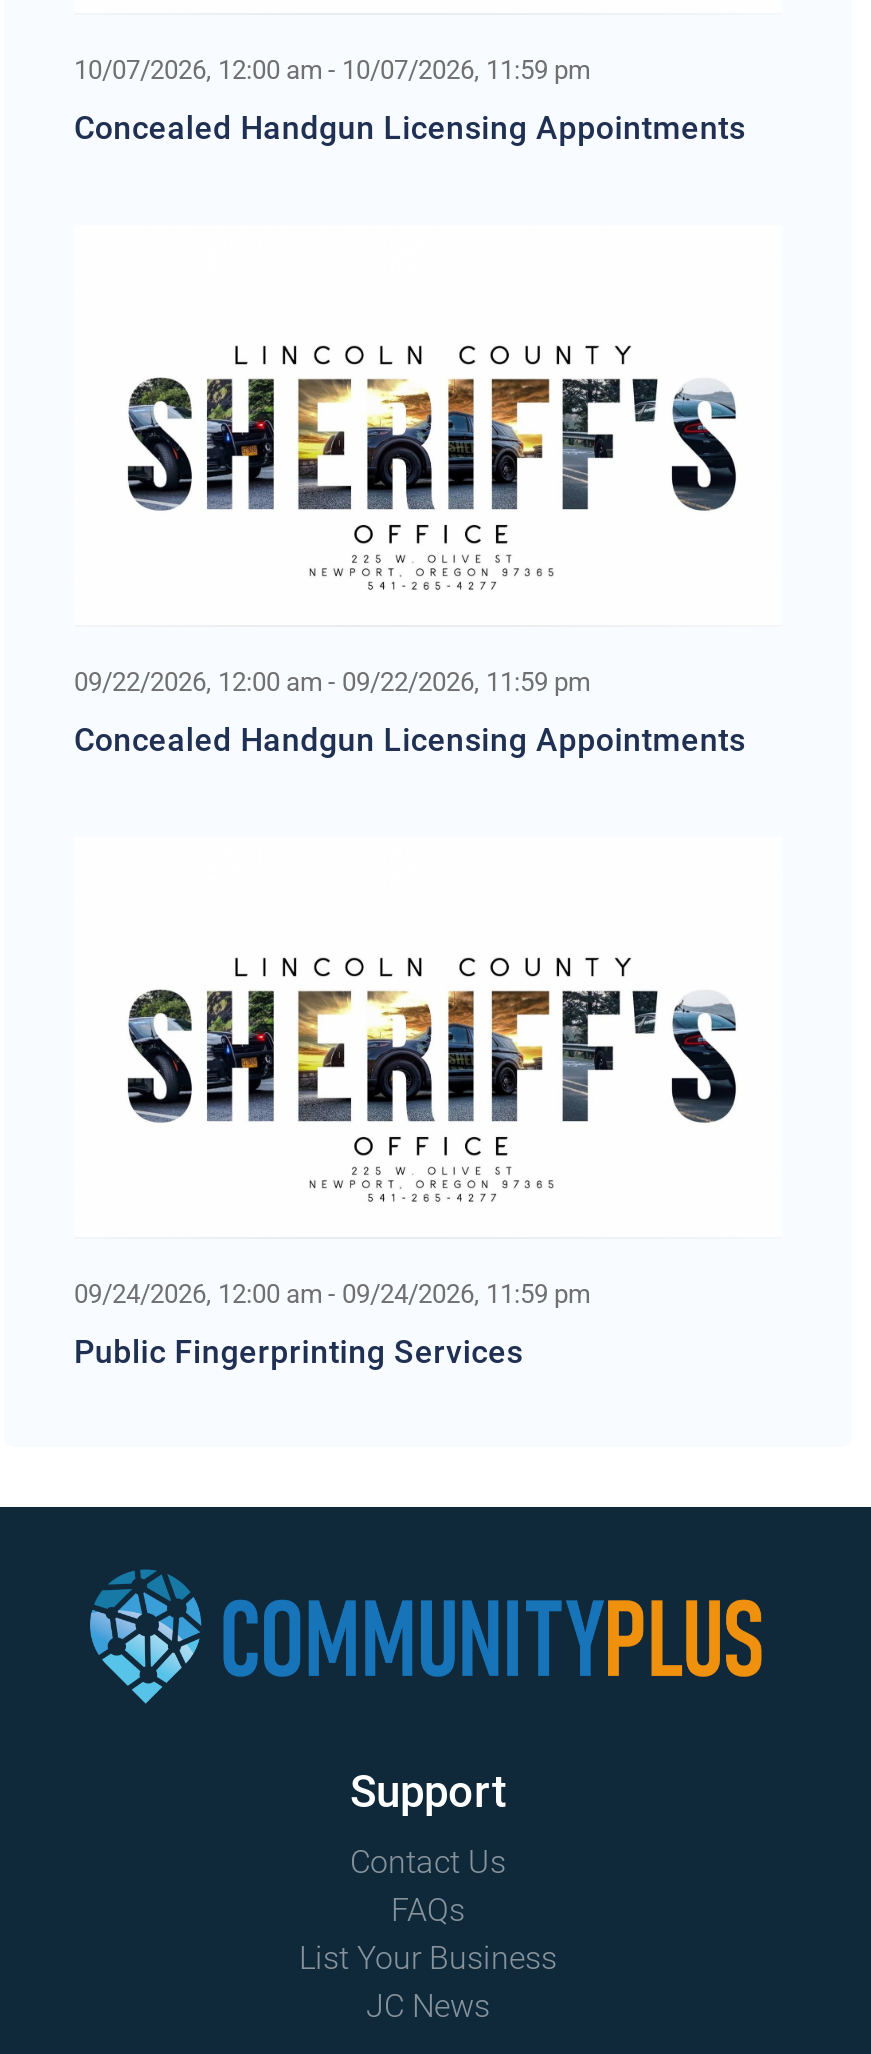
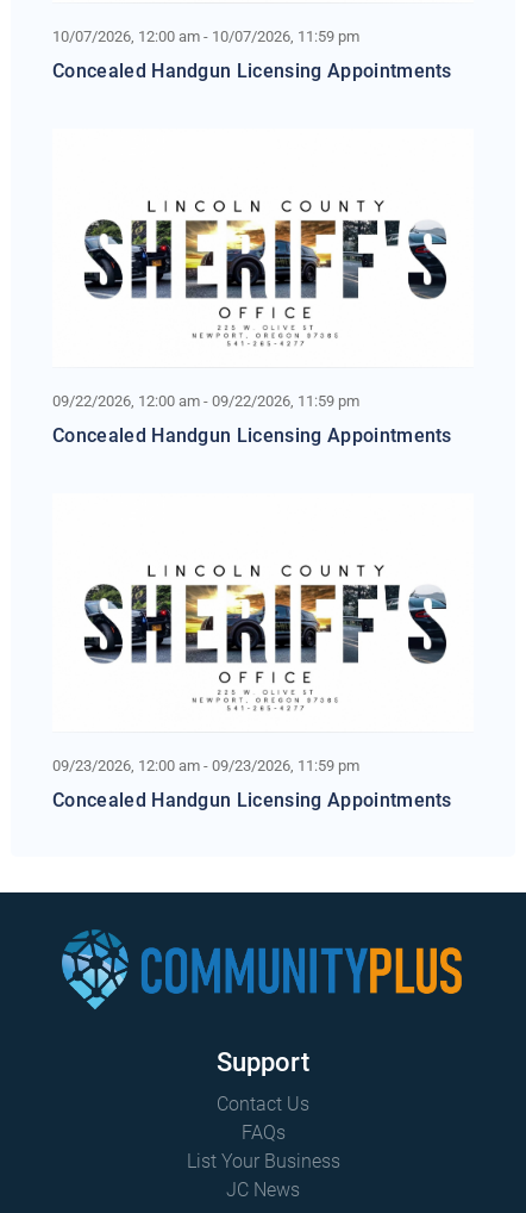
[74,1278,590,1308] 09/24/2026, 12:00 am - 09/24/2026, 11:59 pm -> [52,756,359,774] 09/23/2026, 12:00 am - 09/23/2026, 11:59 pm
[74,1332,523,1370] Public Fingerprinting Services -> [52,788,452,811] Concealed Handgun Licensing Appointments

